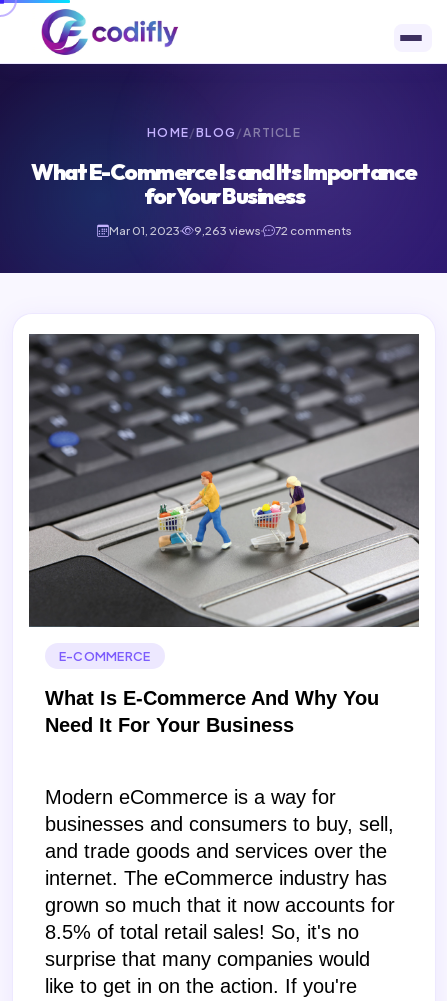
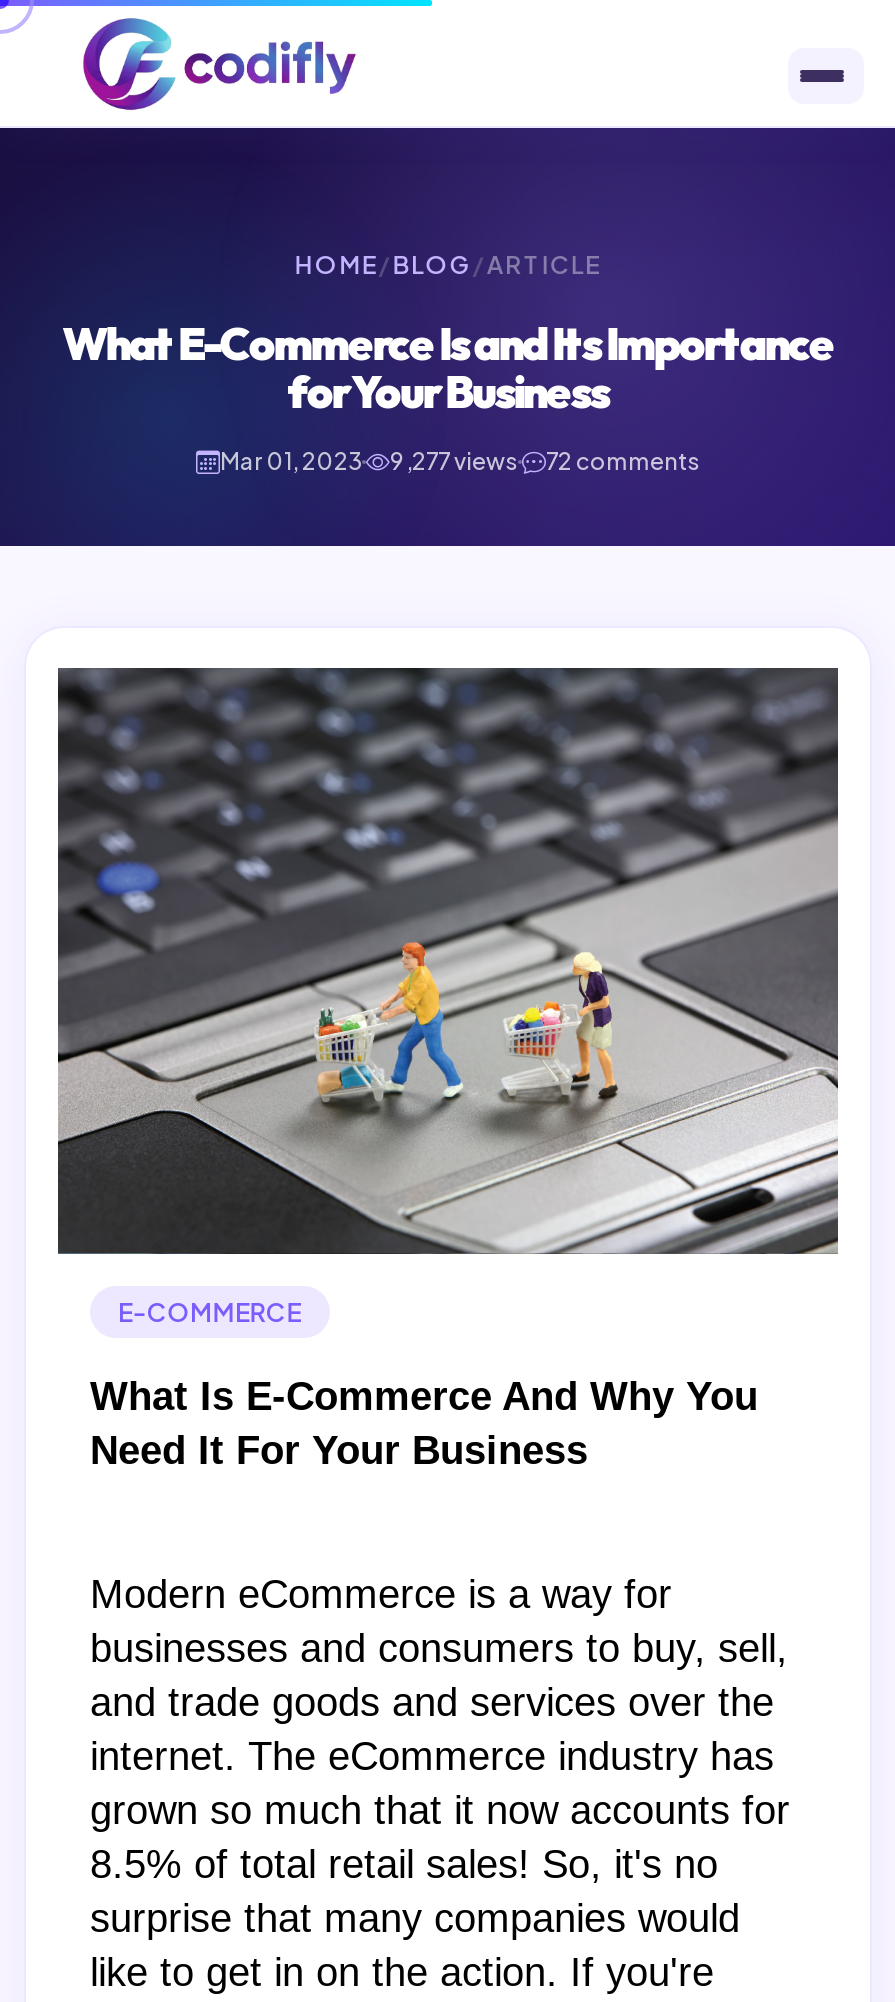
[108,223,351,238] Mar 01, 2023 9,263 views 72 comments -> [220,446,700,476] Mar 01, 2023 9,277 views 72 comments

